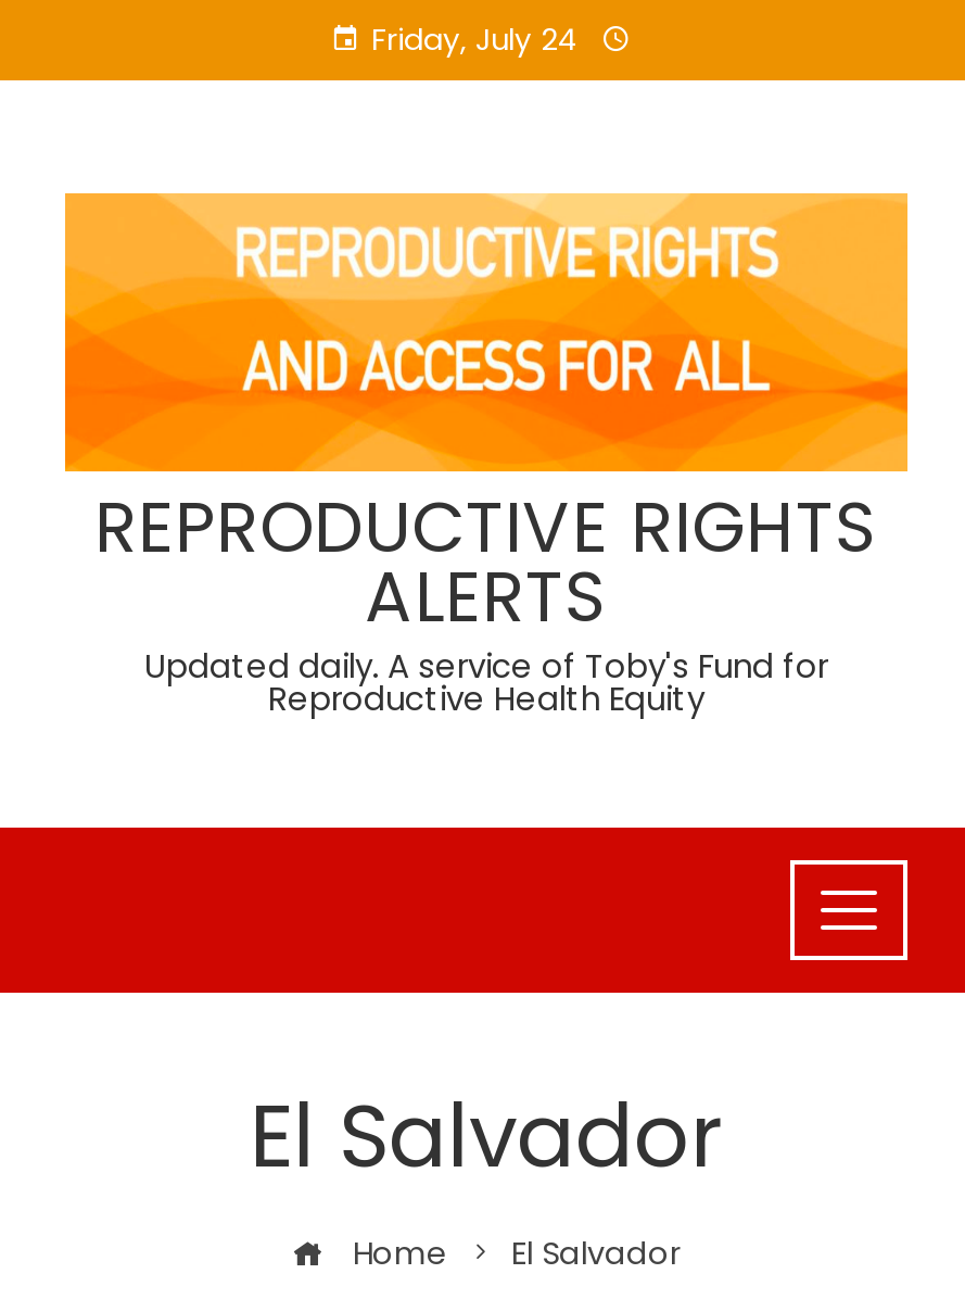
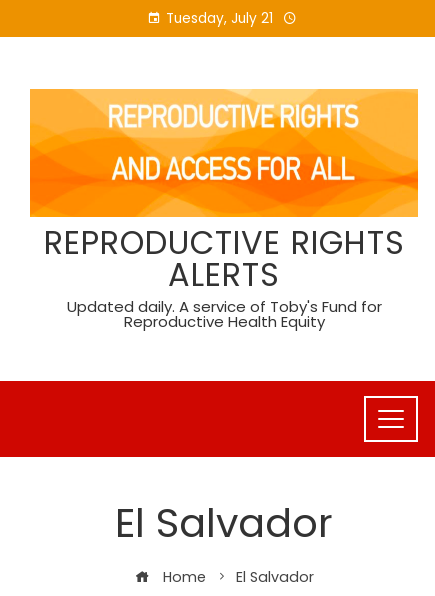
[371,20,580,61] Friday, July 24 -> [165,9,272,28] Tuesday, July 21

